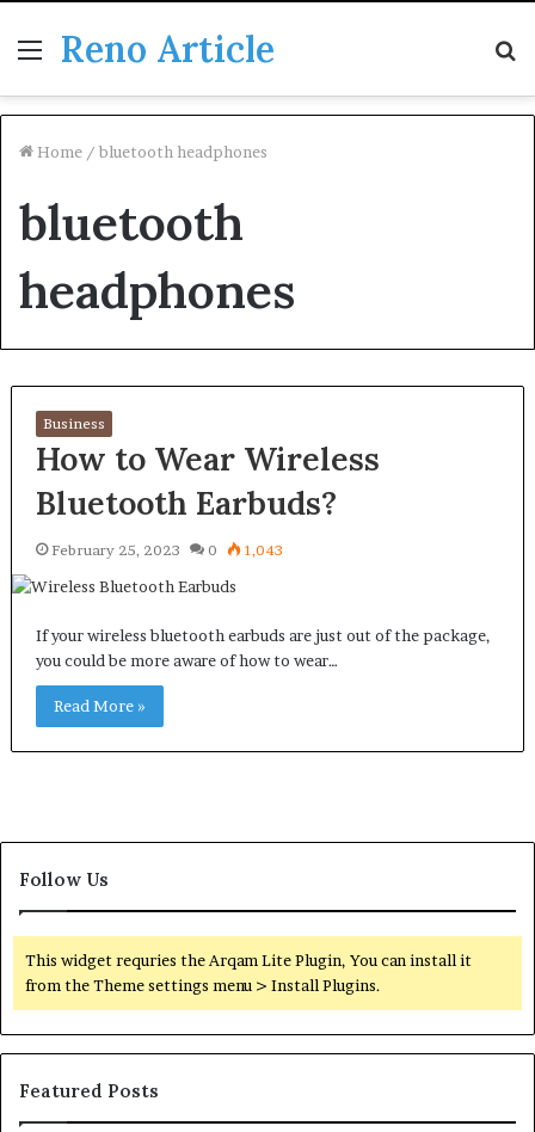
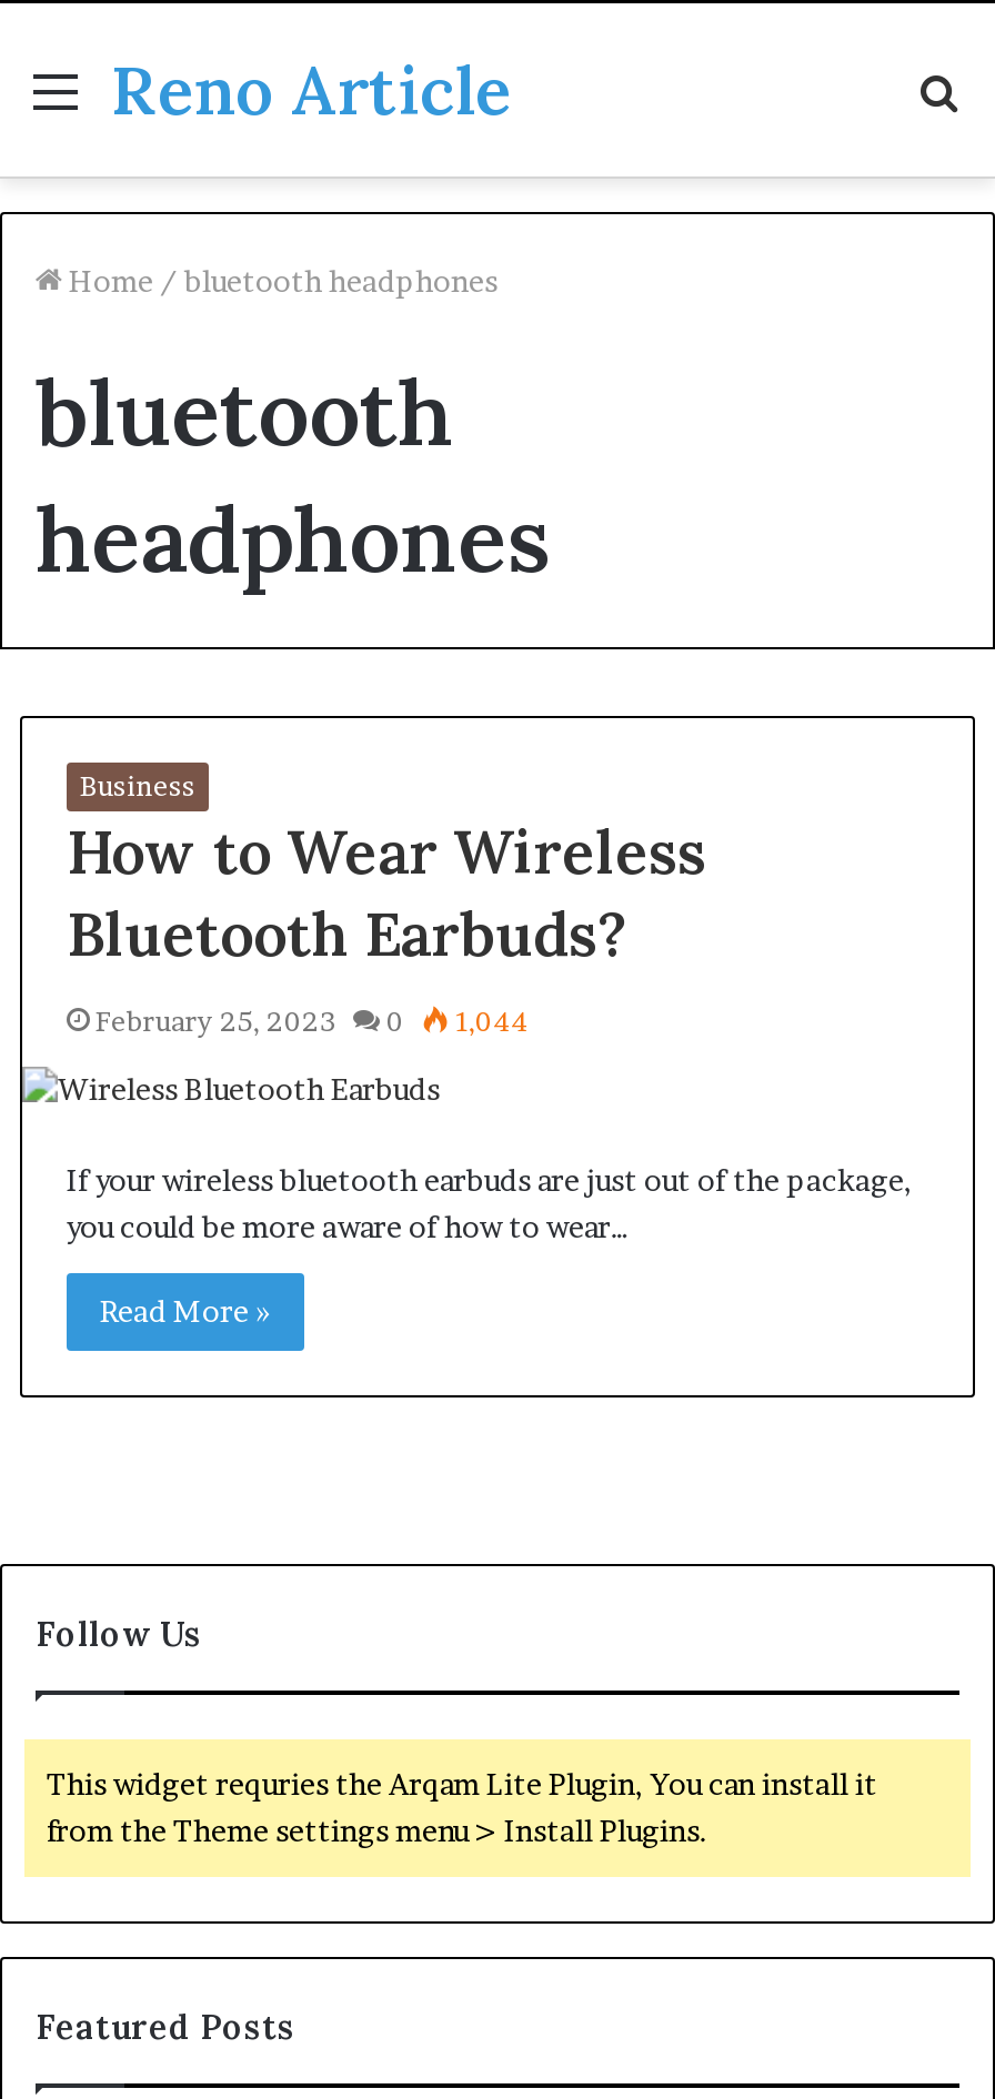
[51,541,283,559] February 25, 2023 0 1,043 -> [96,1005,529,1038] February 25, 2023 0 1,044

